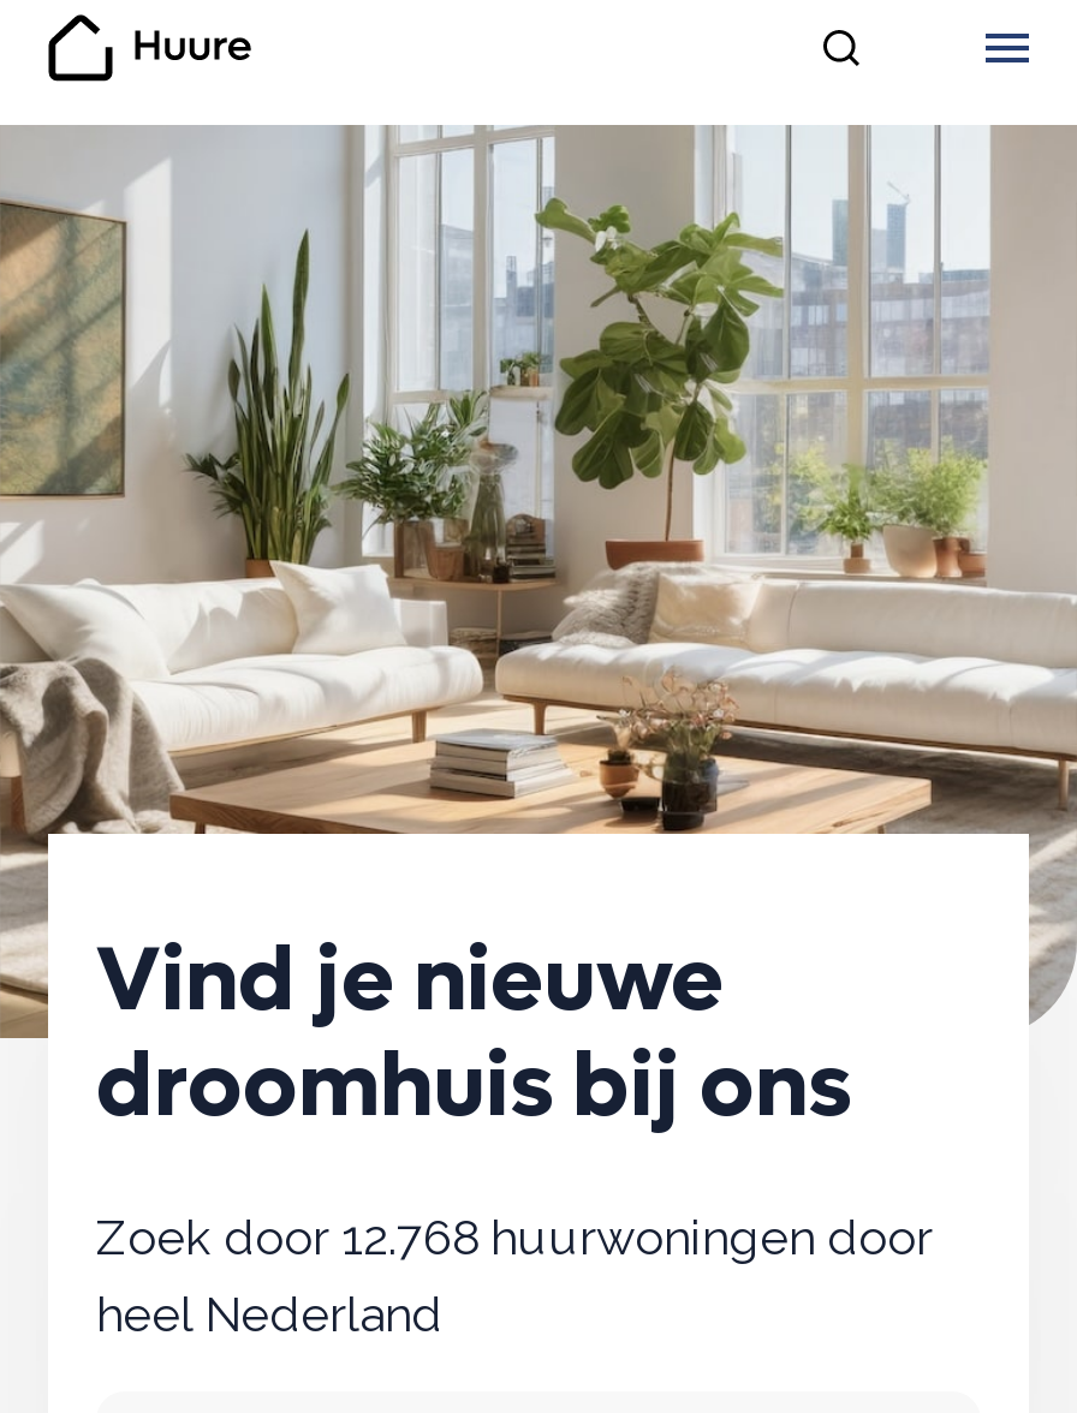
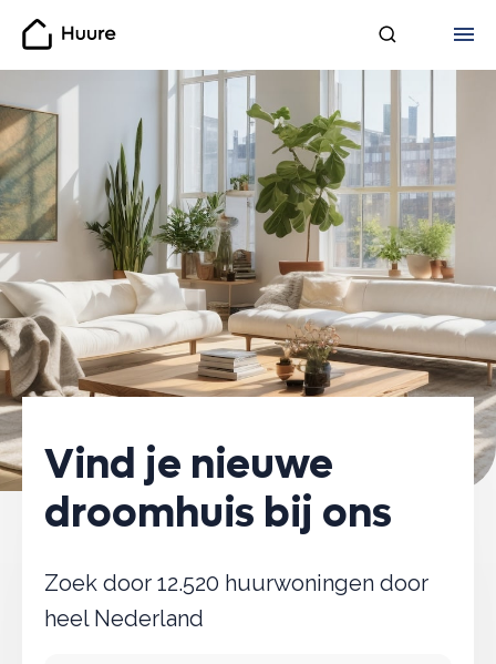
[96,1209,933,1266] Zoek door 12.768 huurwoningen door -> [44,570,428,596] Zoek door 12.520 huurwoningen door

